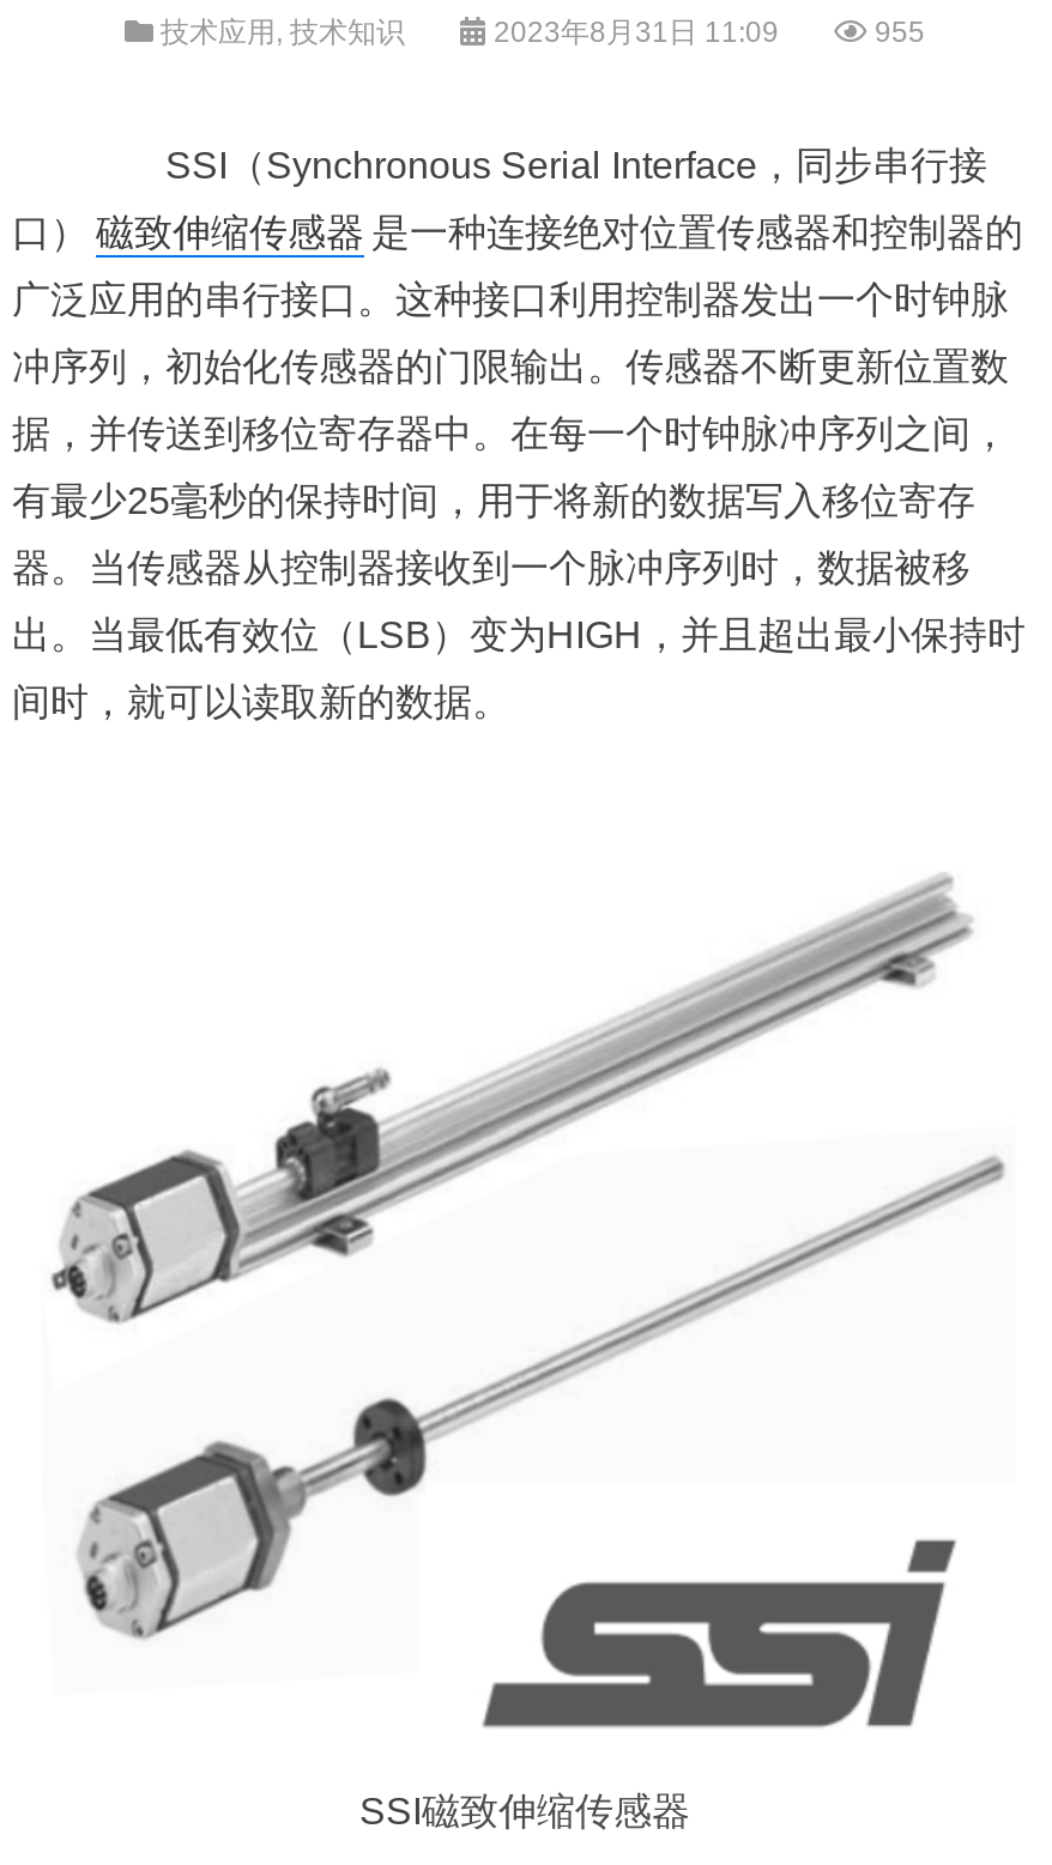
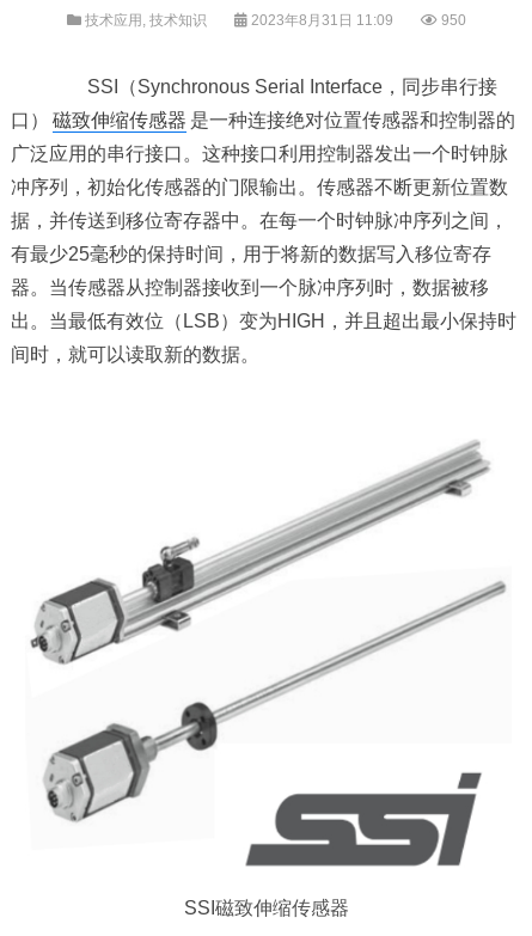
[867,16,925,49] 955 -> [438,12,466,29] 950

